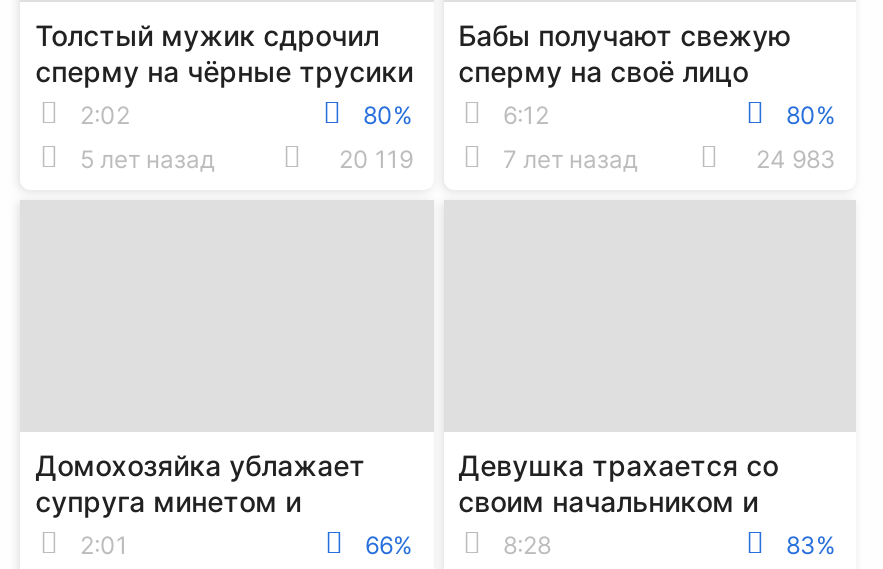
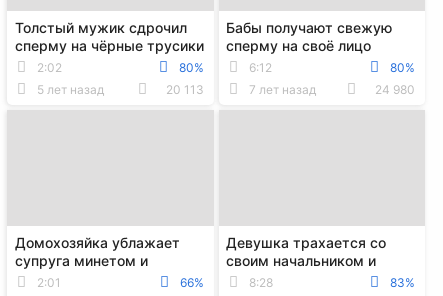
[339,144,413,174] 20 119 -> [165,82,203,97] 20 113
[756,144,836,174] 24 983 -> [375,82,415,97] 24 980

